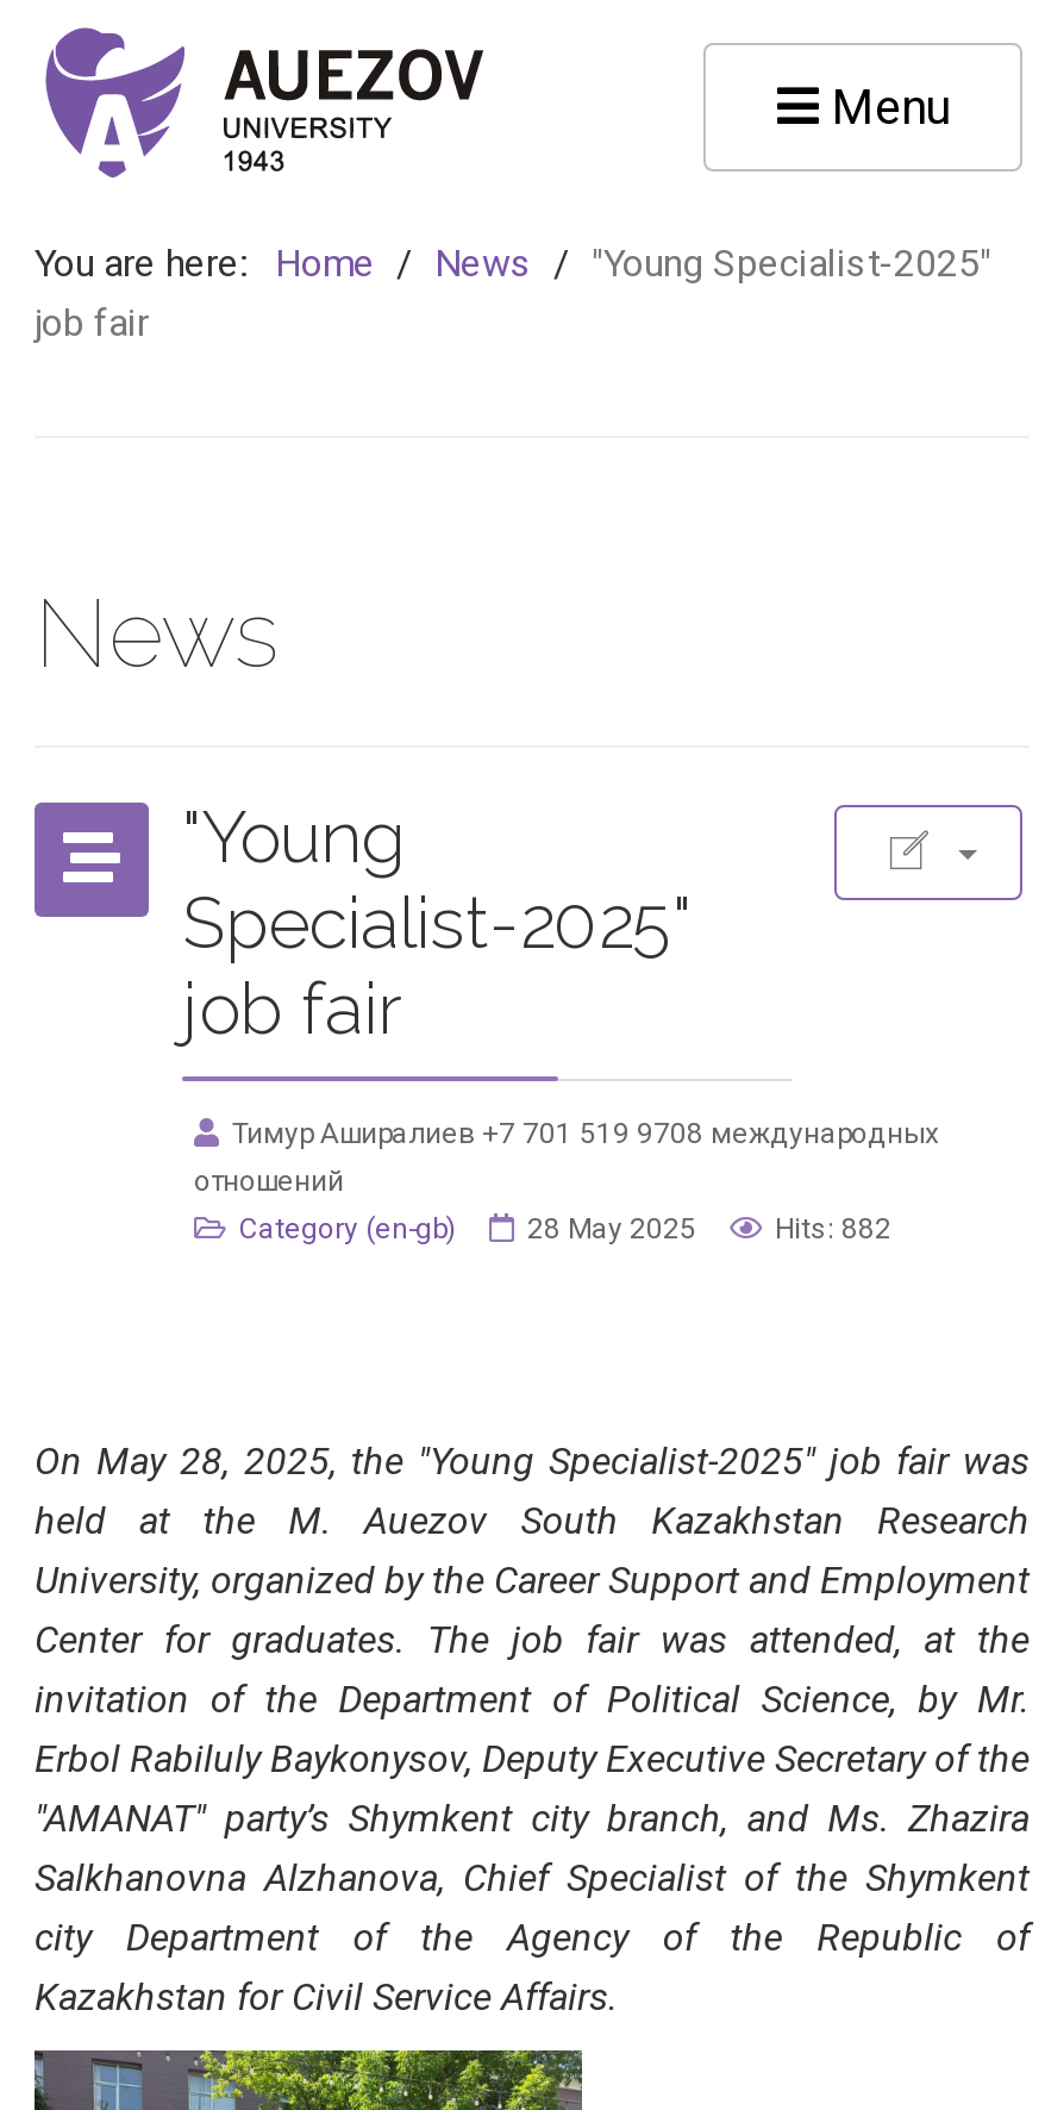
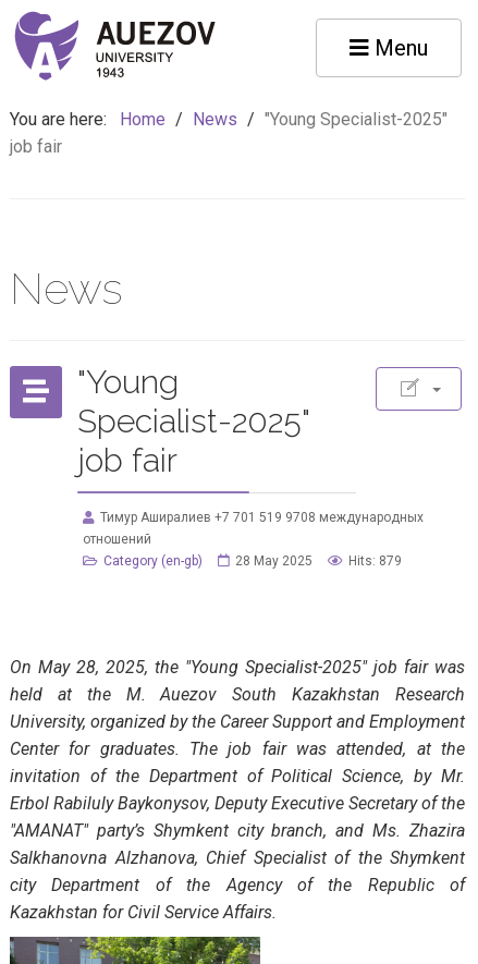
[775,1212,891,1246] Hits: 882 -> [348,553,402,569] Hits: 879

